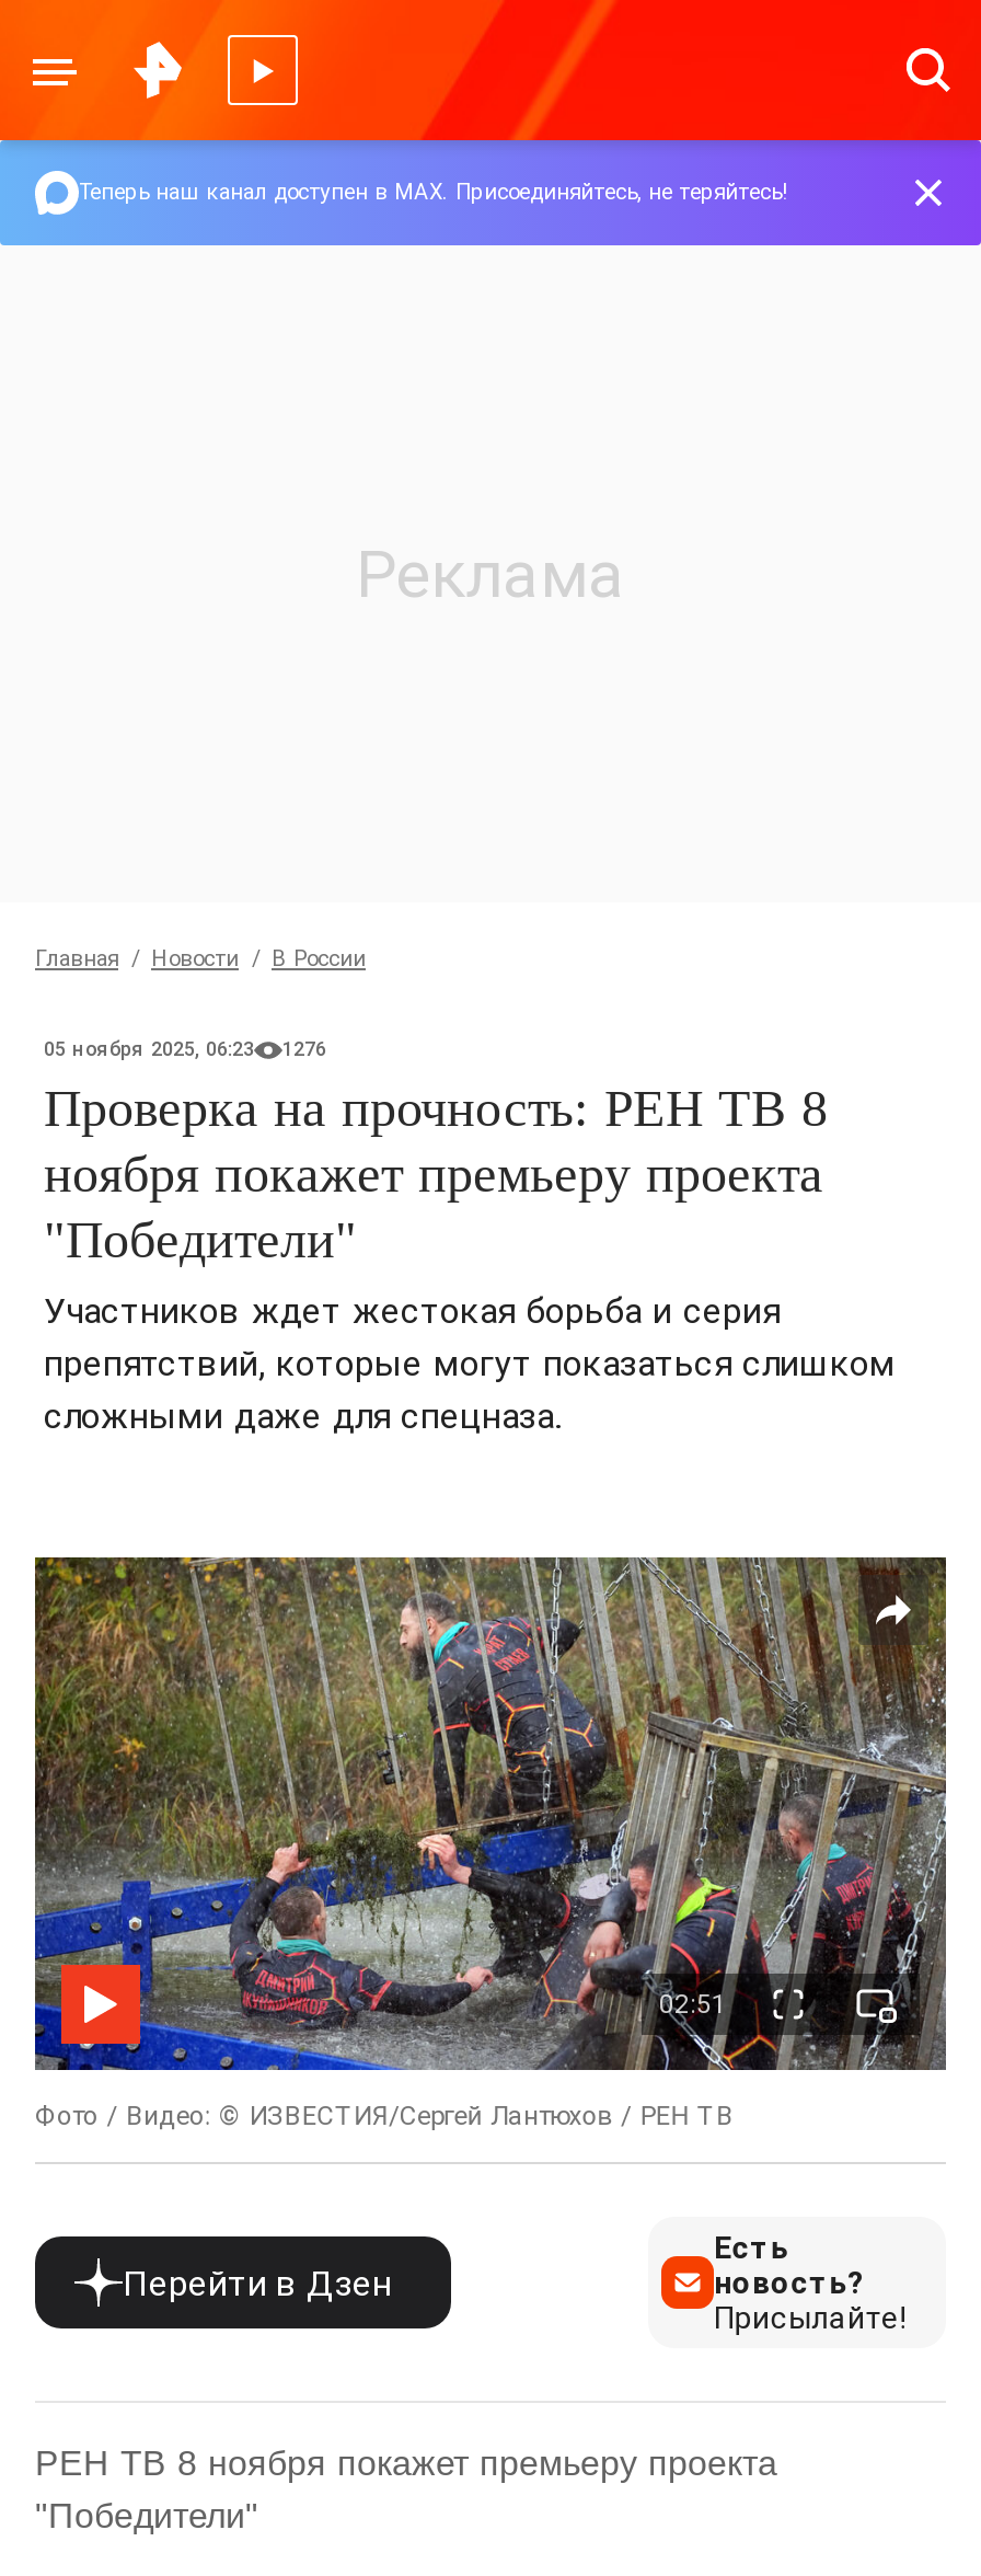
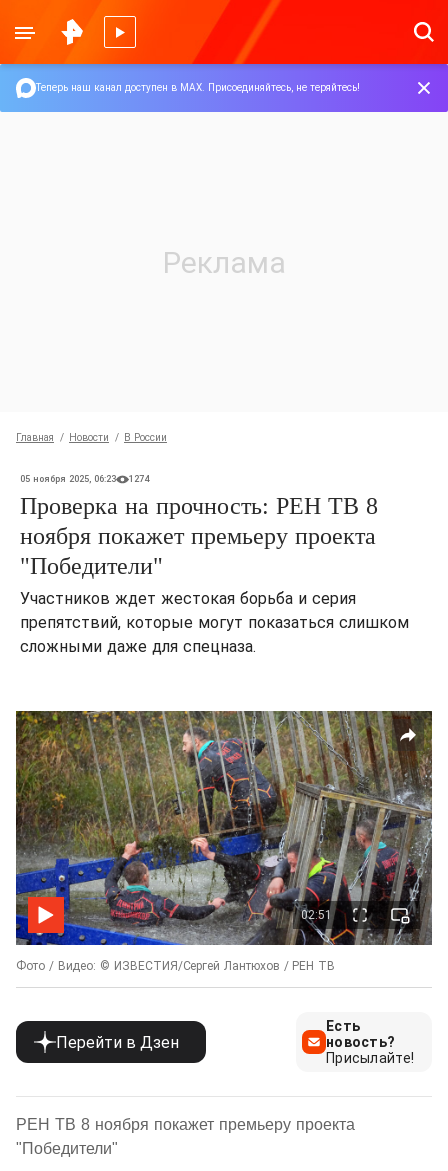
[44,1038,326,1060] 05 ноября 2025, 06:23 1276 -> [20,474,149,484] 05 ноября 2025, 06:23 1274

